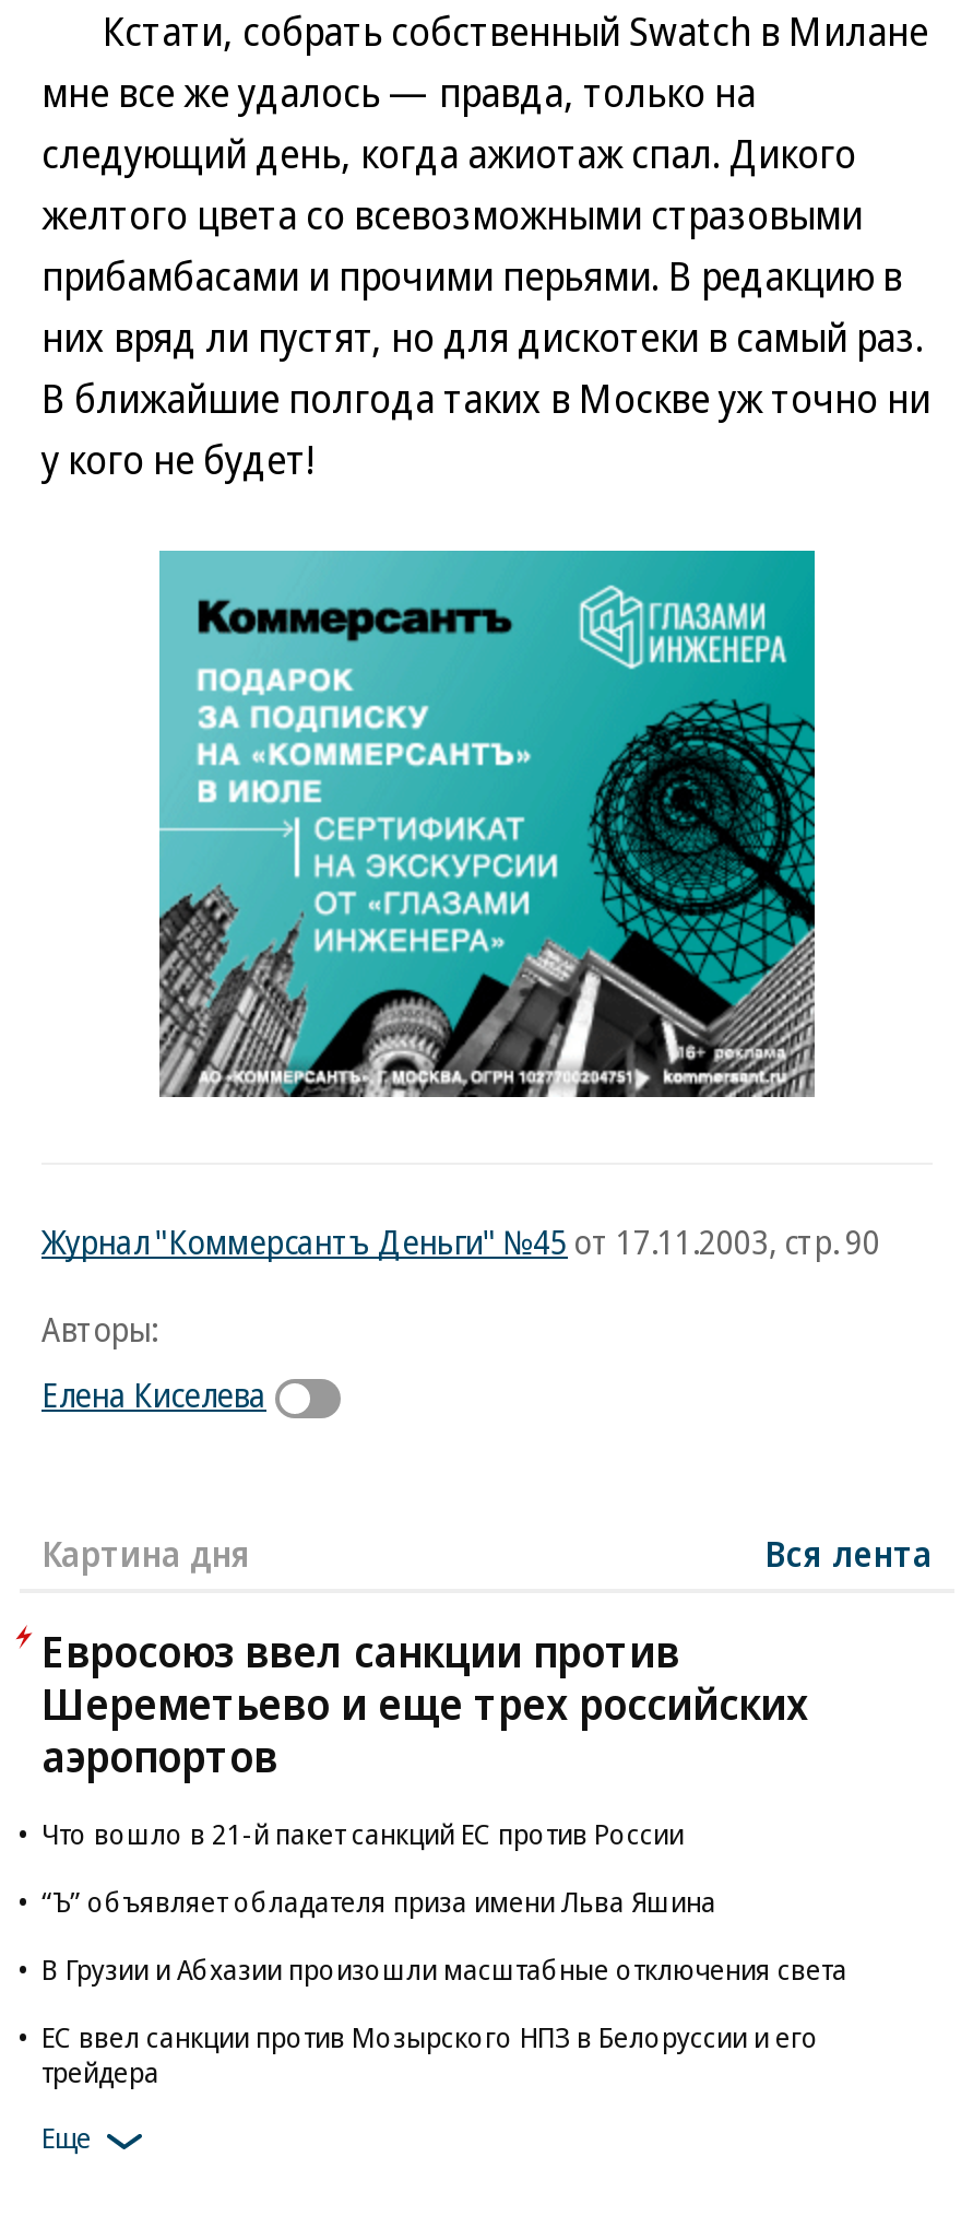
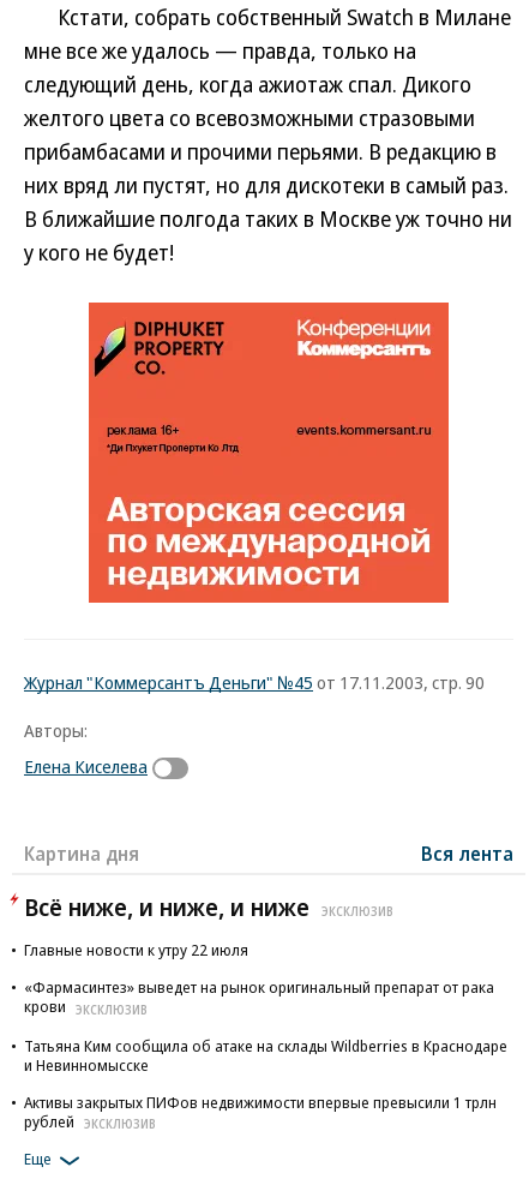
[157,549,817,1099] [image] -> [88,301,450,604] [image]
[41,1622,808,1785] Евросоюз ввел санкции против | Шереметьево и еще трех российских | аэропортов -> [24,891,393,923] Всё ниже, и ниже, и ниже | ЭКСКЛЮЗИВ
[41,1814,684,1853] Что вошло в 21-й пакет санкций ЕС против России -> [24,939,248,960] Главные новости к утру 22 июля
[41,1882,716,1921] “Ъ” объявляет обладателя приза имени Льва Яшина -> [24,976,494,1018] «Фармасинтез» выведет на рынок оригинальный препарат от рака | крови ЭКСКЛЮЗИВ
[41,1949,847,1989] В Грузии и Абхазии произошли масштабные отключения света -> [24,1034,507,1075] Татьяна Ким сообщила об атаке на склады Wildberries в Краснодаре | и Невинномысске
[41,2017,819,2091] ЕС ввел санкции против Мозырского НПЗ в Белоруссии и его | трейдера -> [24,1091,497,1132] Активы закрытых ПИФов недвижимости впервые превысили 1 трлн | рублей ЭКСКЛЮЗИВ

